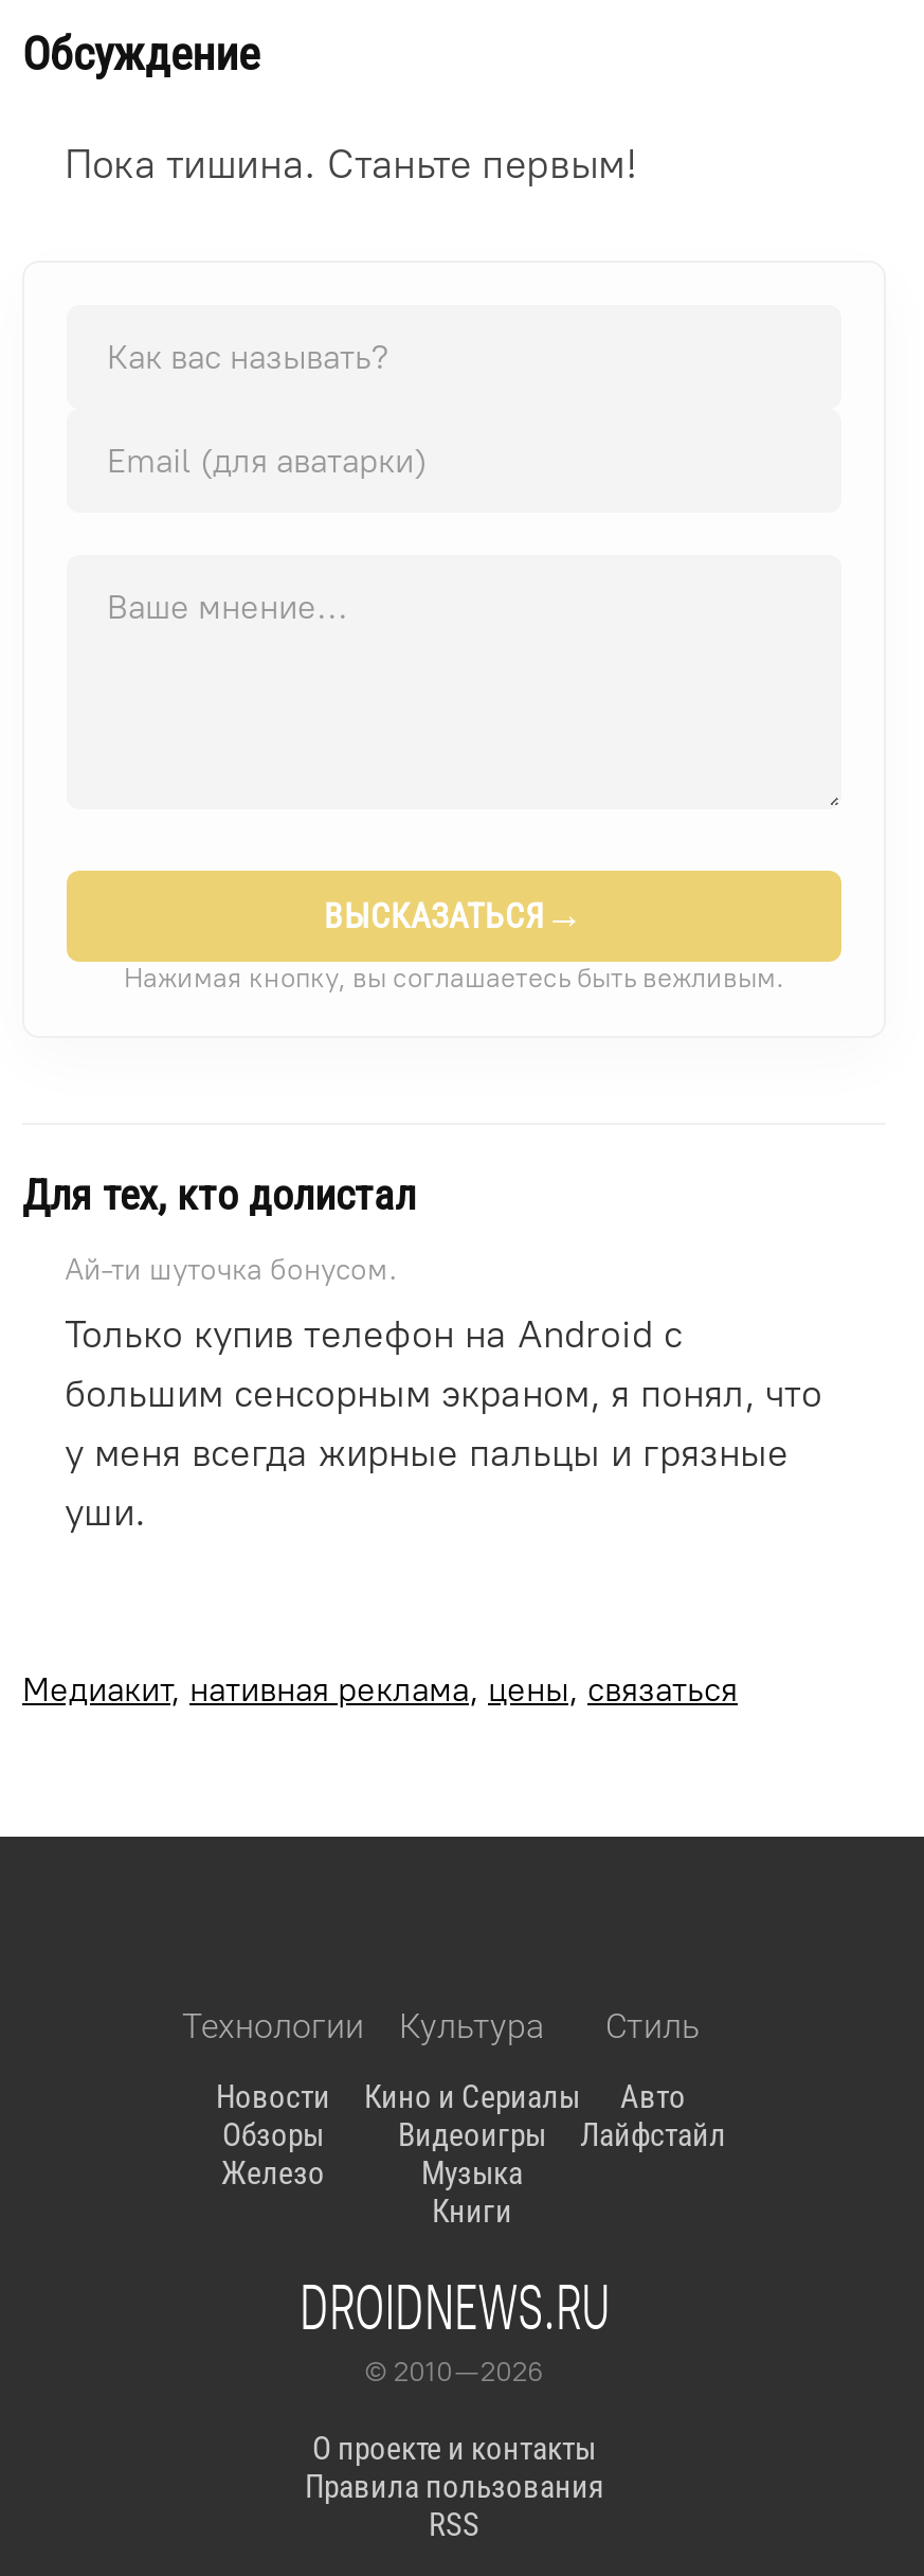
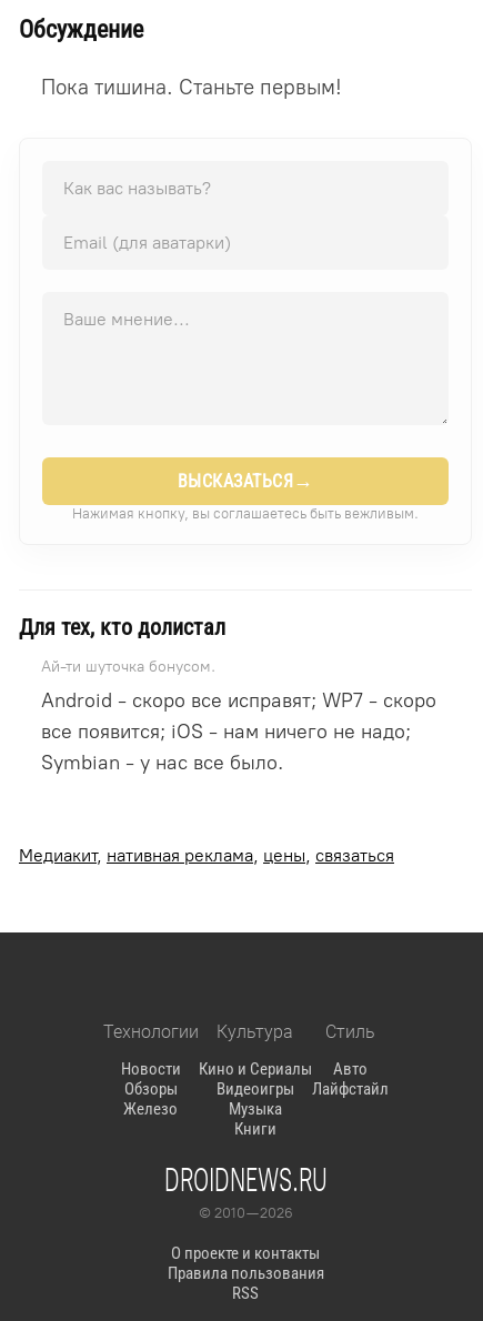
[65,1311,822,1536] Только купив телефон на Android с | большим сенсорным экраном, я понял, что | у меня всегда жирные пальцы и грязные | уши. -> [41,688,436,775] Android - скоро все исправят; WP7 - скоро | все появится; iOS - нам ничего не надо; | Symbian - у нас все было.

